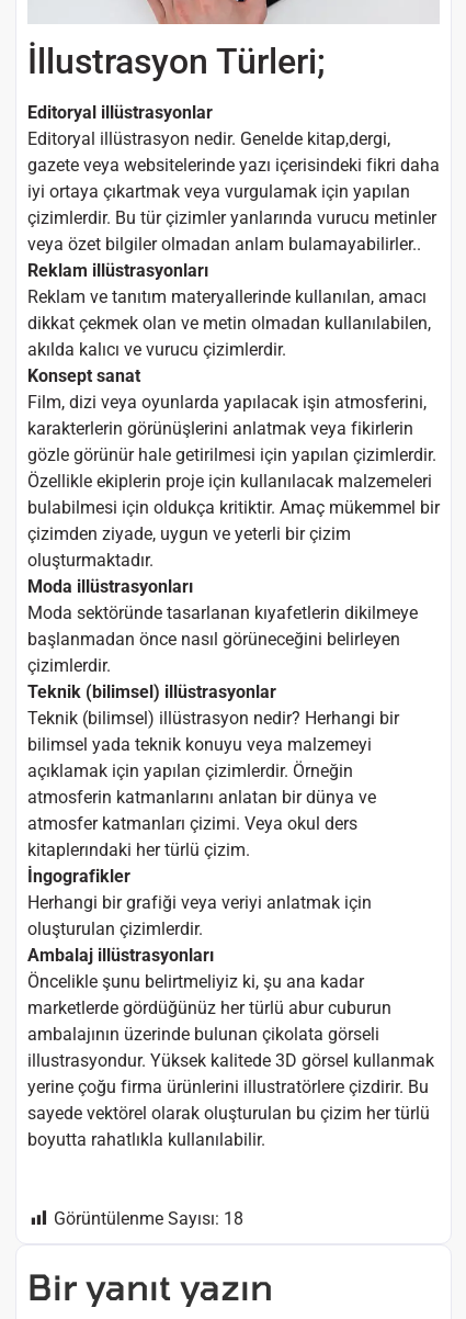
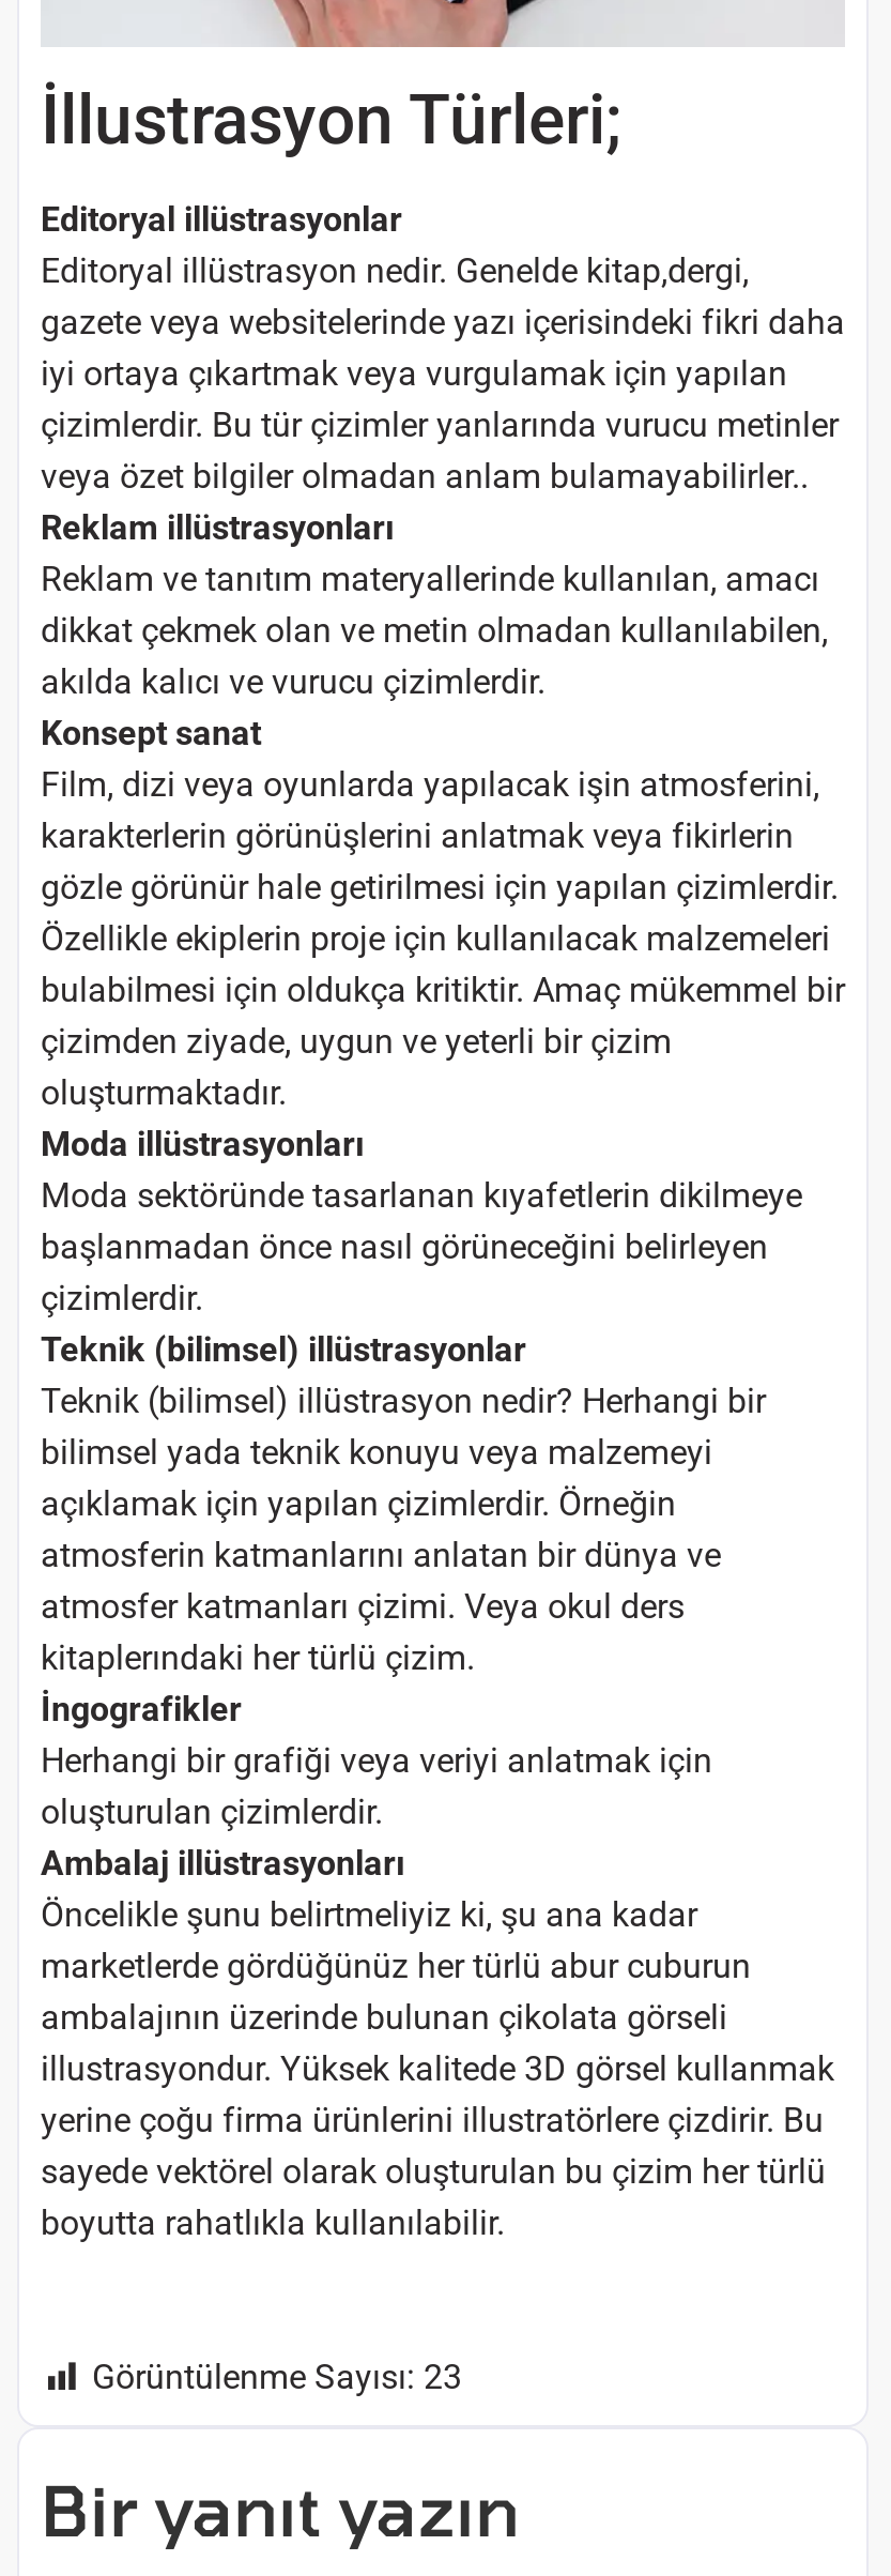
[54,1208,243,1229] Görüntülenme Sayısı: 18 -> [92,2356,462,2397] Görüntülenme Sayısı: 23

